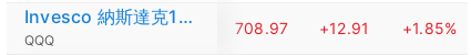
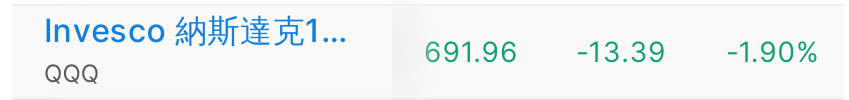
[235,19,288,37] 708.97 -> [424,34,518,68] 691.96
[319,19,369,37] +12.91 -> [576,34,666,68] -13.39
[402,19,457,37] +1.85% -> [726,34,818,68] -1.90%

